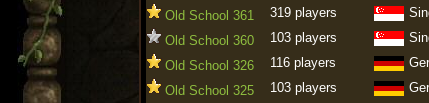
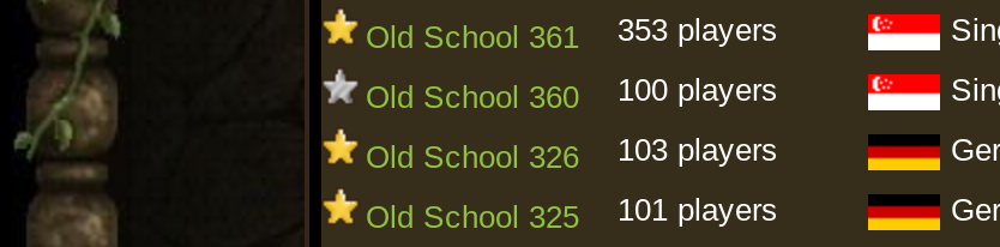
[164,5,336,23] Old School 361 319 players -> [366,12,778,55] Old School 361 353 players
[164,30,336,48] Old School 360 103 players -> [366,72,778,115] Old School 360 100 players
[164,55,335,73] Old School 326 116 players -> [366,132,778,175] Old School 326 103 players
[164,80,336,98] Old School 325 103 players -> [366,192,778,235] Old School 325 101 players

